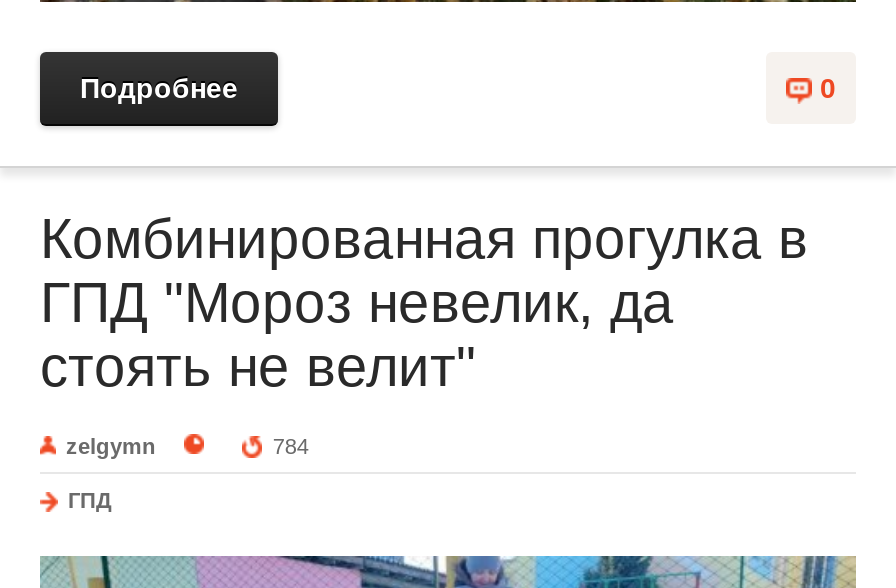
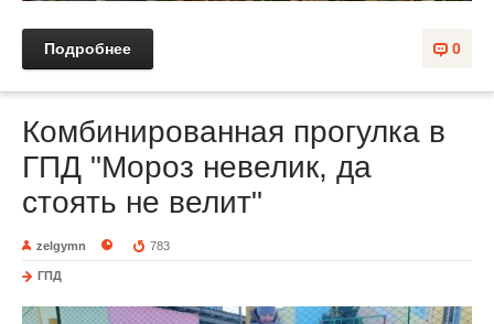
[273,434,309,458] 784 -> [150,239,170,253] 783

